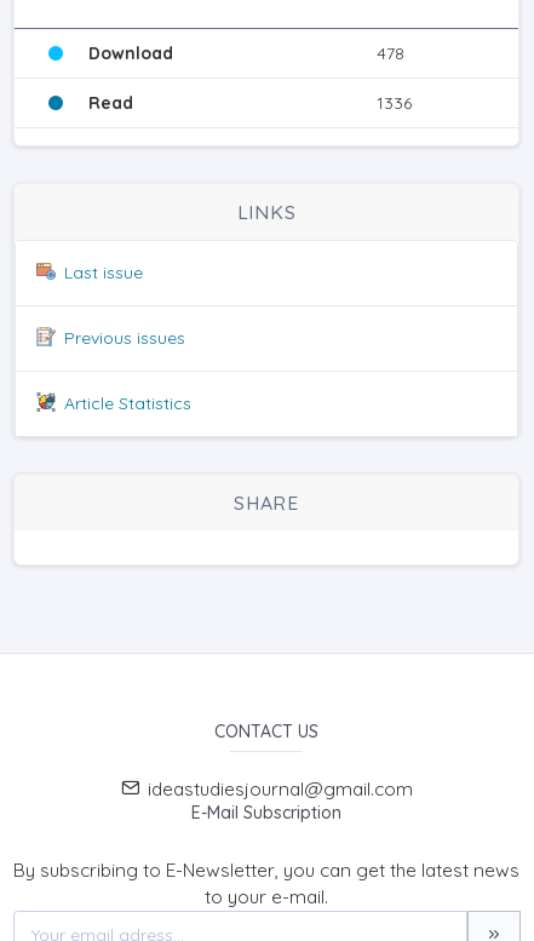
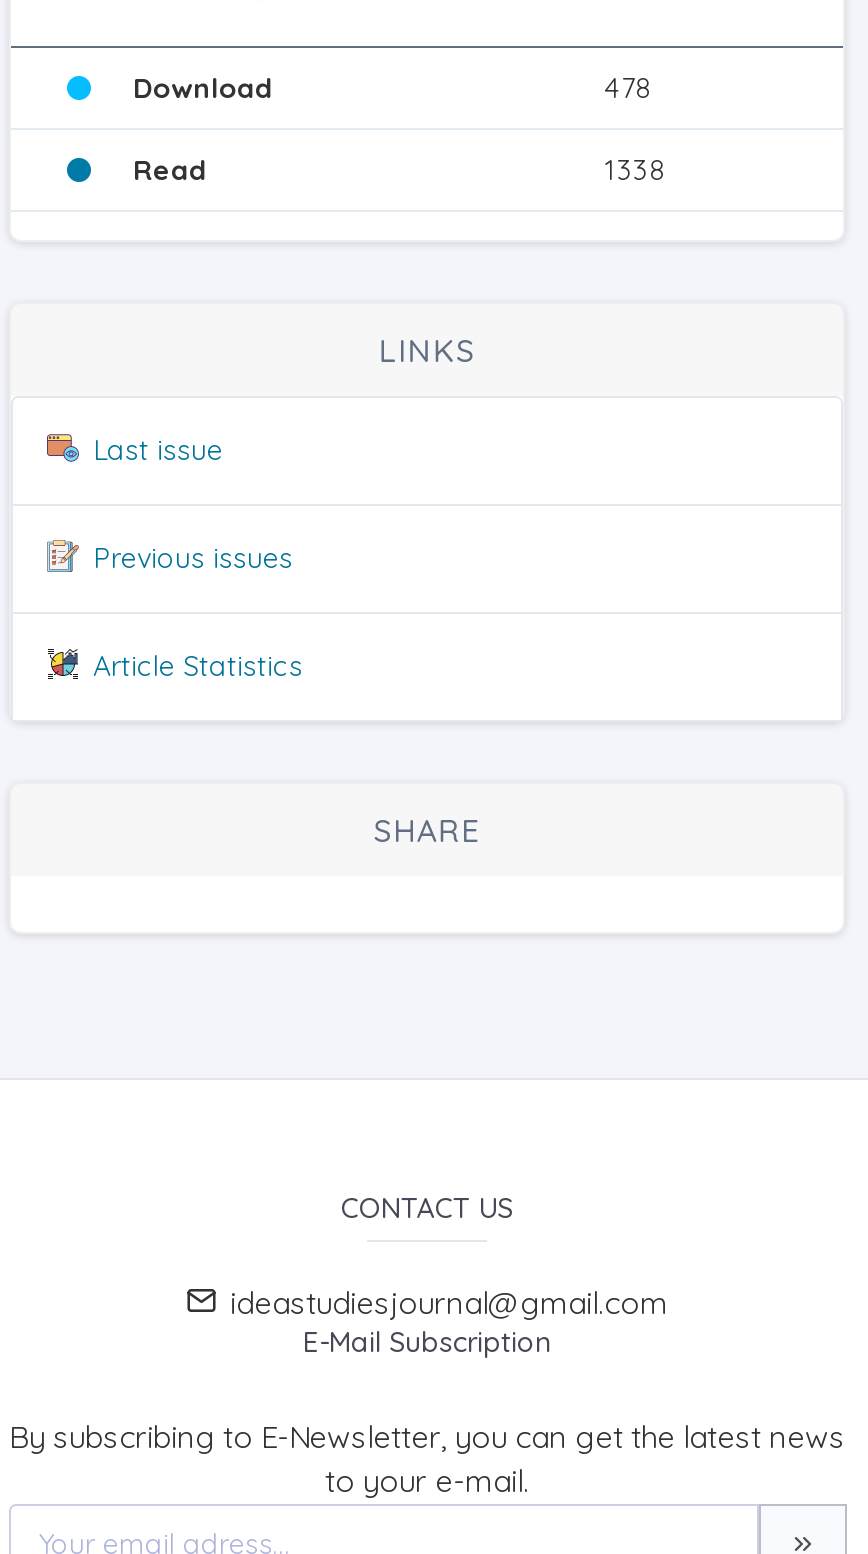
[377,92,412,114] 1336 -> [605,152,665,188] 1338

